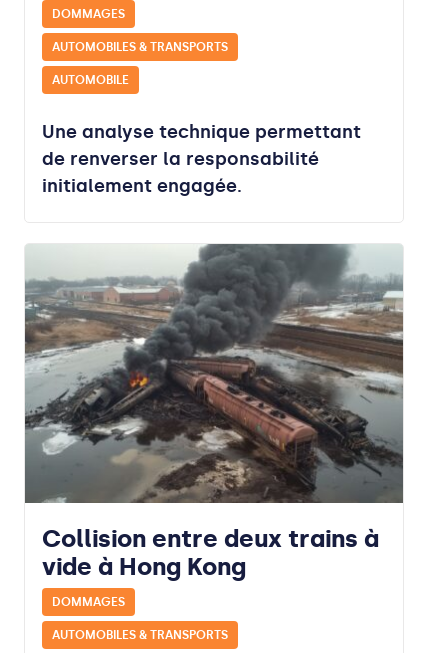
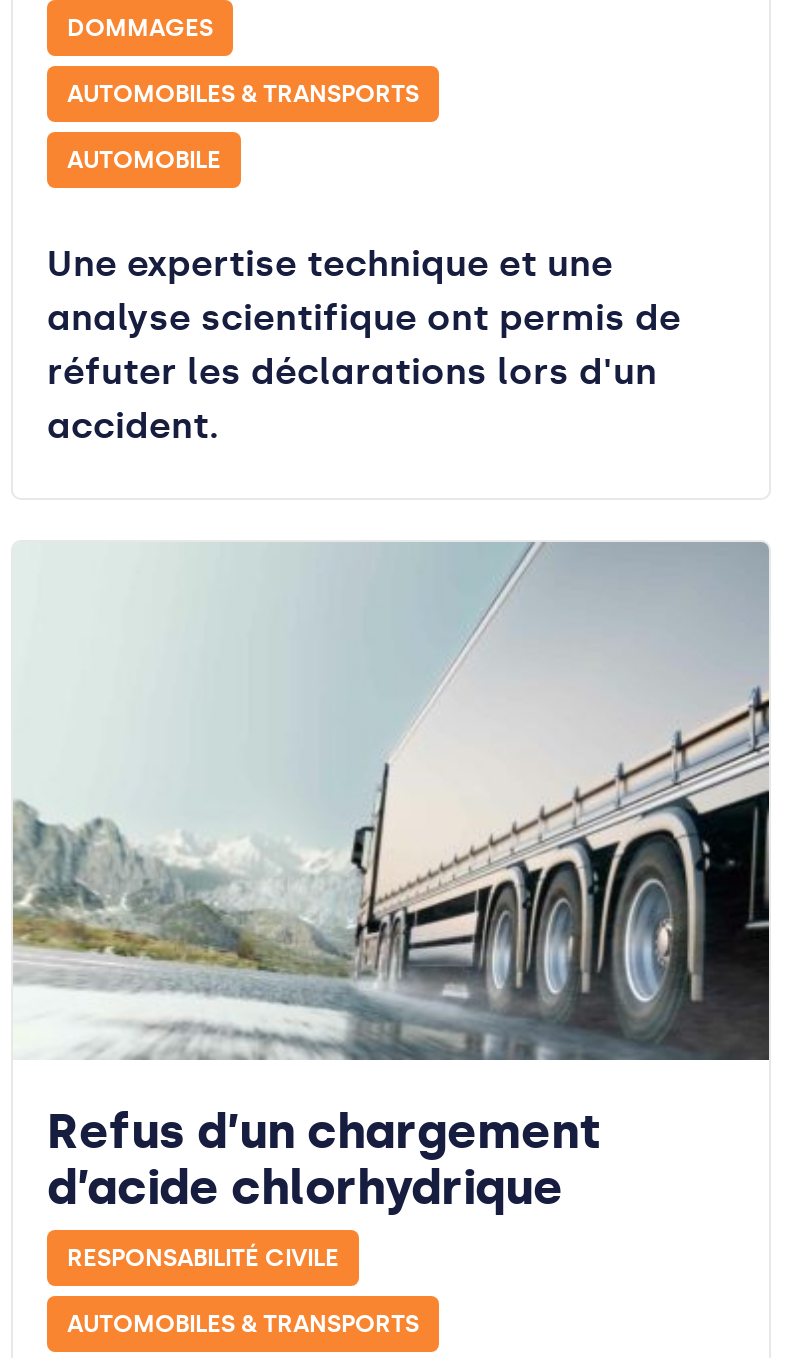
[42,121,361,197] Une analyse technique permettant | de renverser la responsabilité | initialement engagée. -> [47,242,681,448] Une expertise technique et une | analyse scientifique ont permis de | réfuter les déclarations lors d'un | accident.
[24,244,403,581] [image] | Collision entre deux trains à | vide à Hong Kong -> [13,542,769,1215] [image] | Refus d’un chargement | d’acide chlorhydrique
[52,595,125,609] DOMMAGES -> [67,1244,339,1272] RESPONSABILITÉ CIVILE

